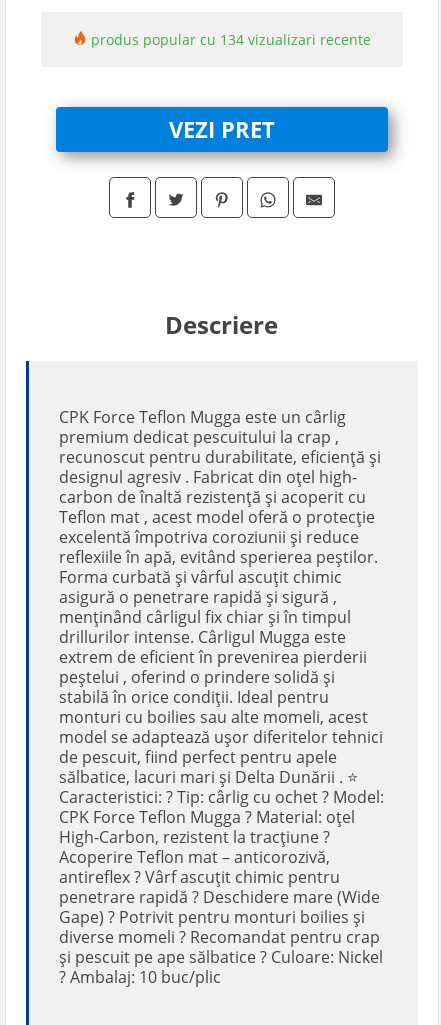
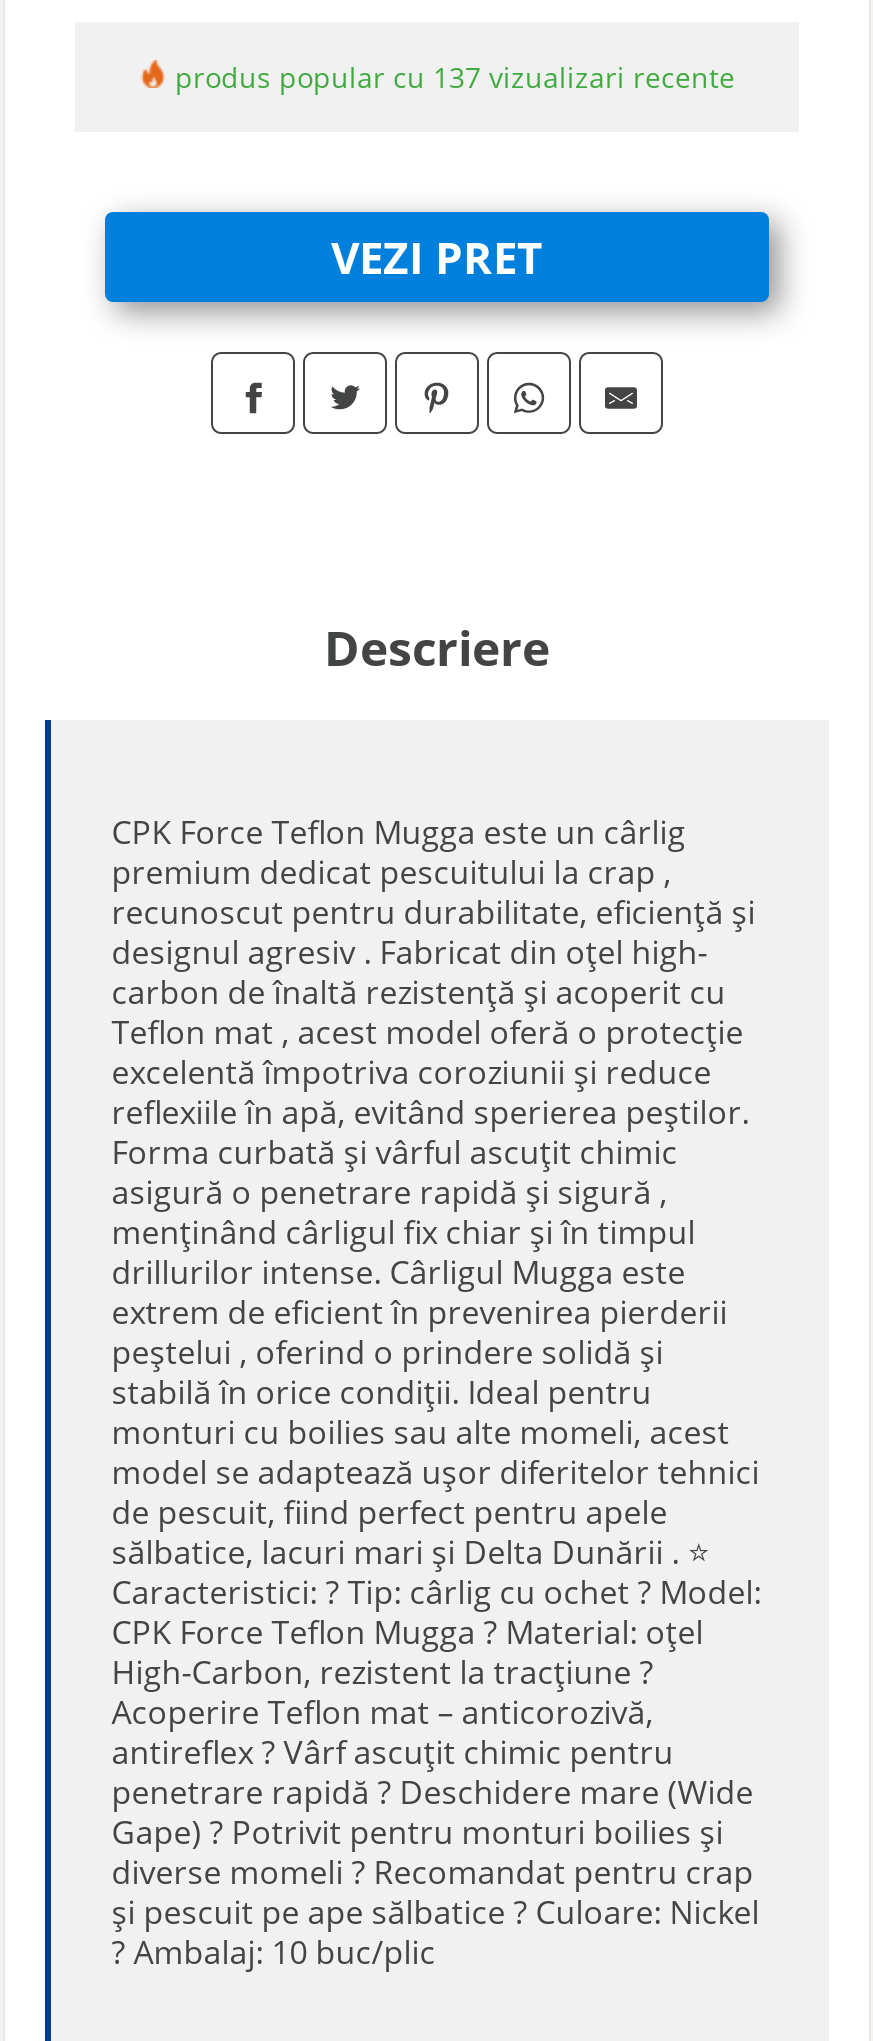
[87,30,371,49] produs popular cu 134 vizualizari recente -> [167,58,735,96] produs popular cu 137 vizualizari recente

